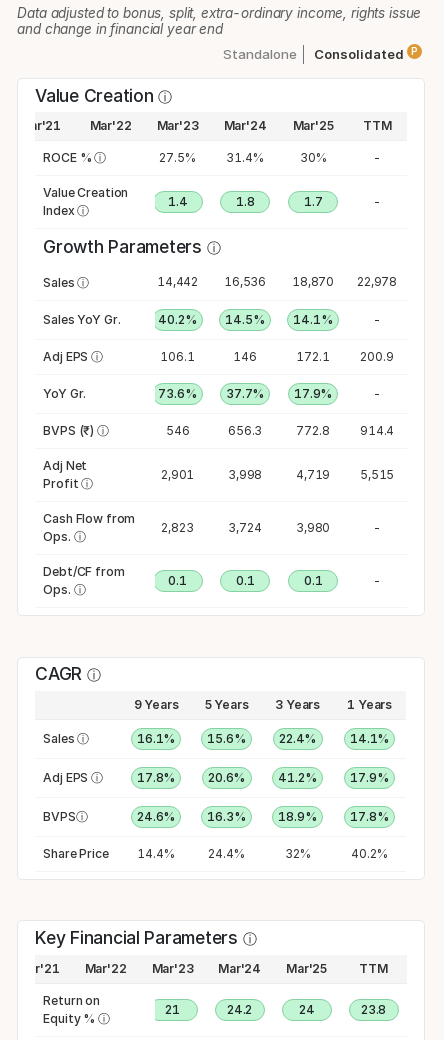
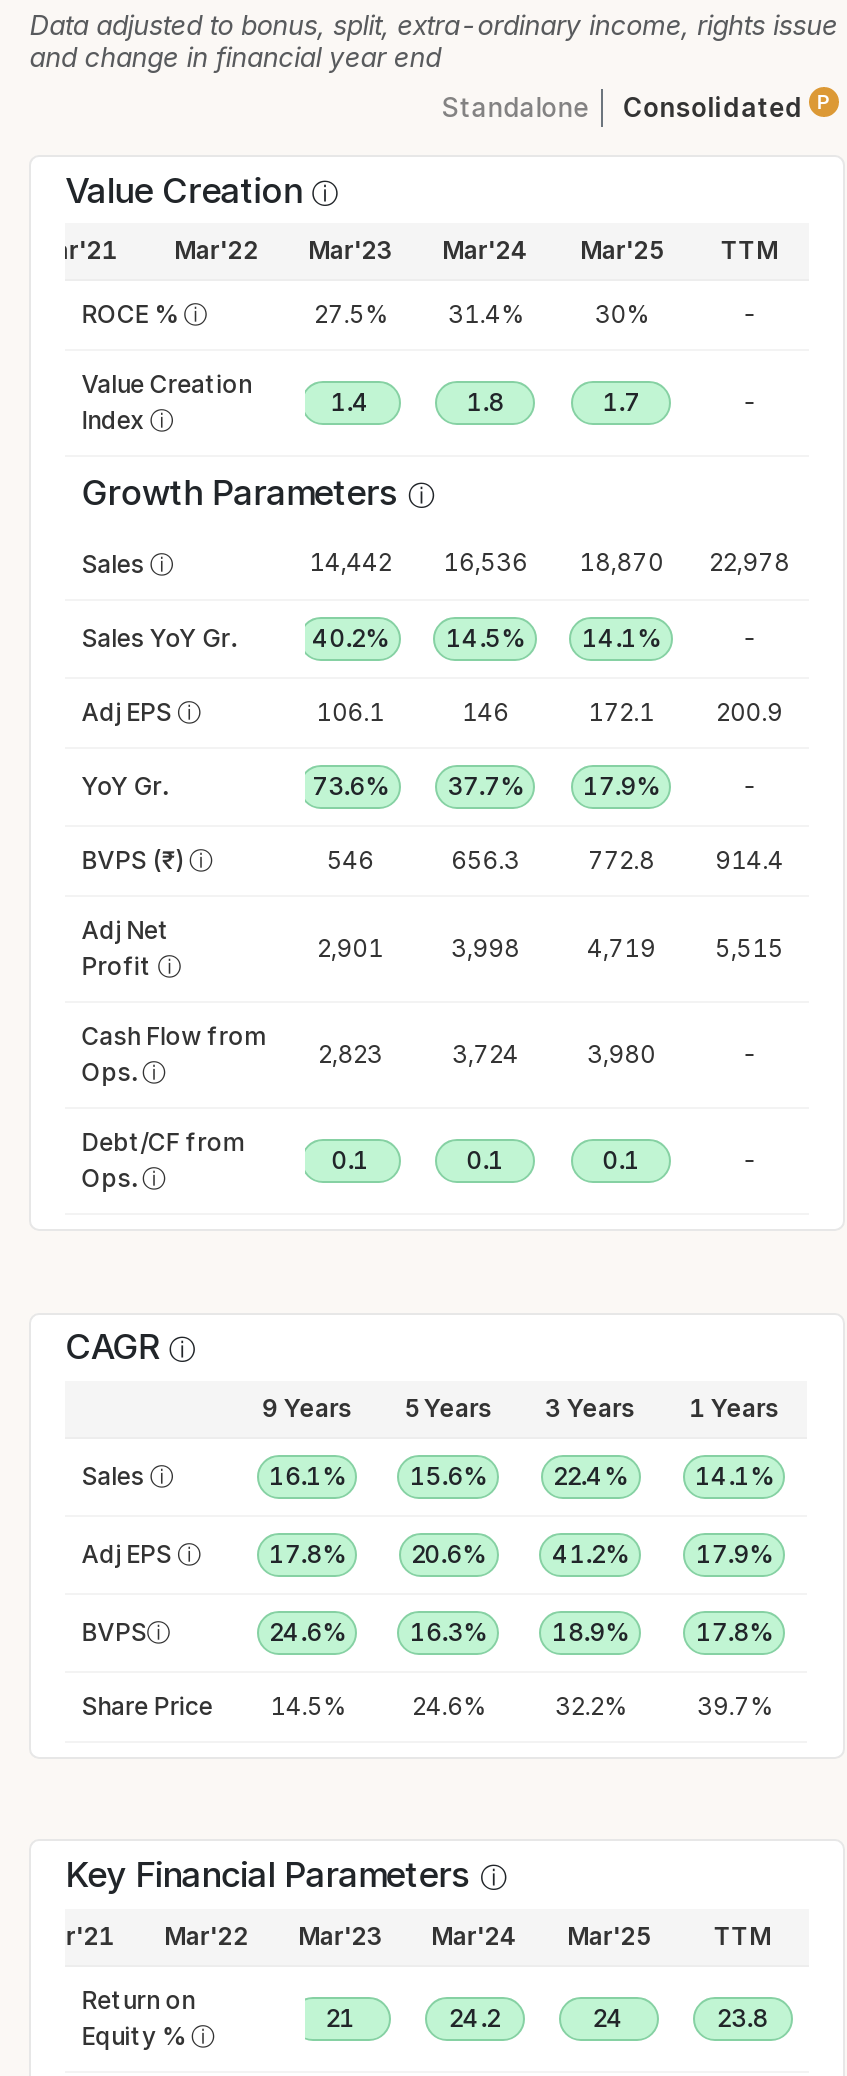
[43,846,175,861] Share Price 14.4% -> [81,1691,345,1721] Share Price 14.5%
[208,846,245,861] 24.4% -> [412,1691,485,1721] 24.6%
[285,846,310,861] 32% -> [555,1691,626,1721] 32.2%
[351,846,388,861] 40.2% -> [697,1691,772,1721] 39.7%

